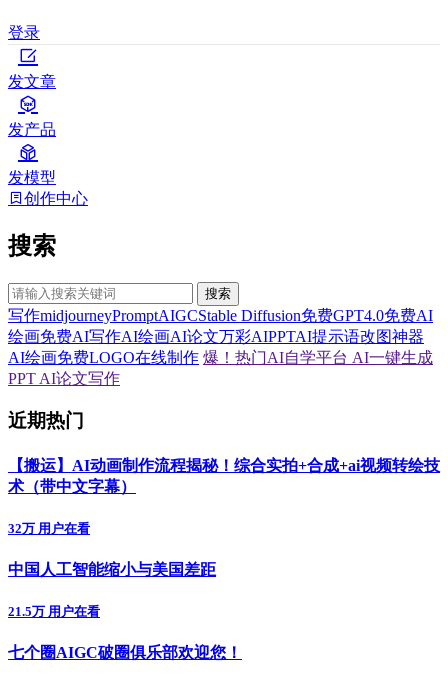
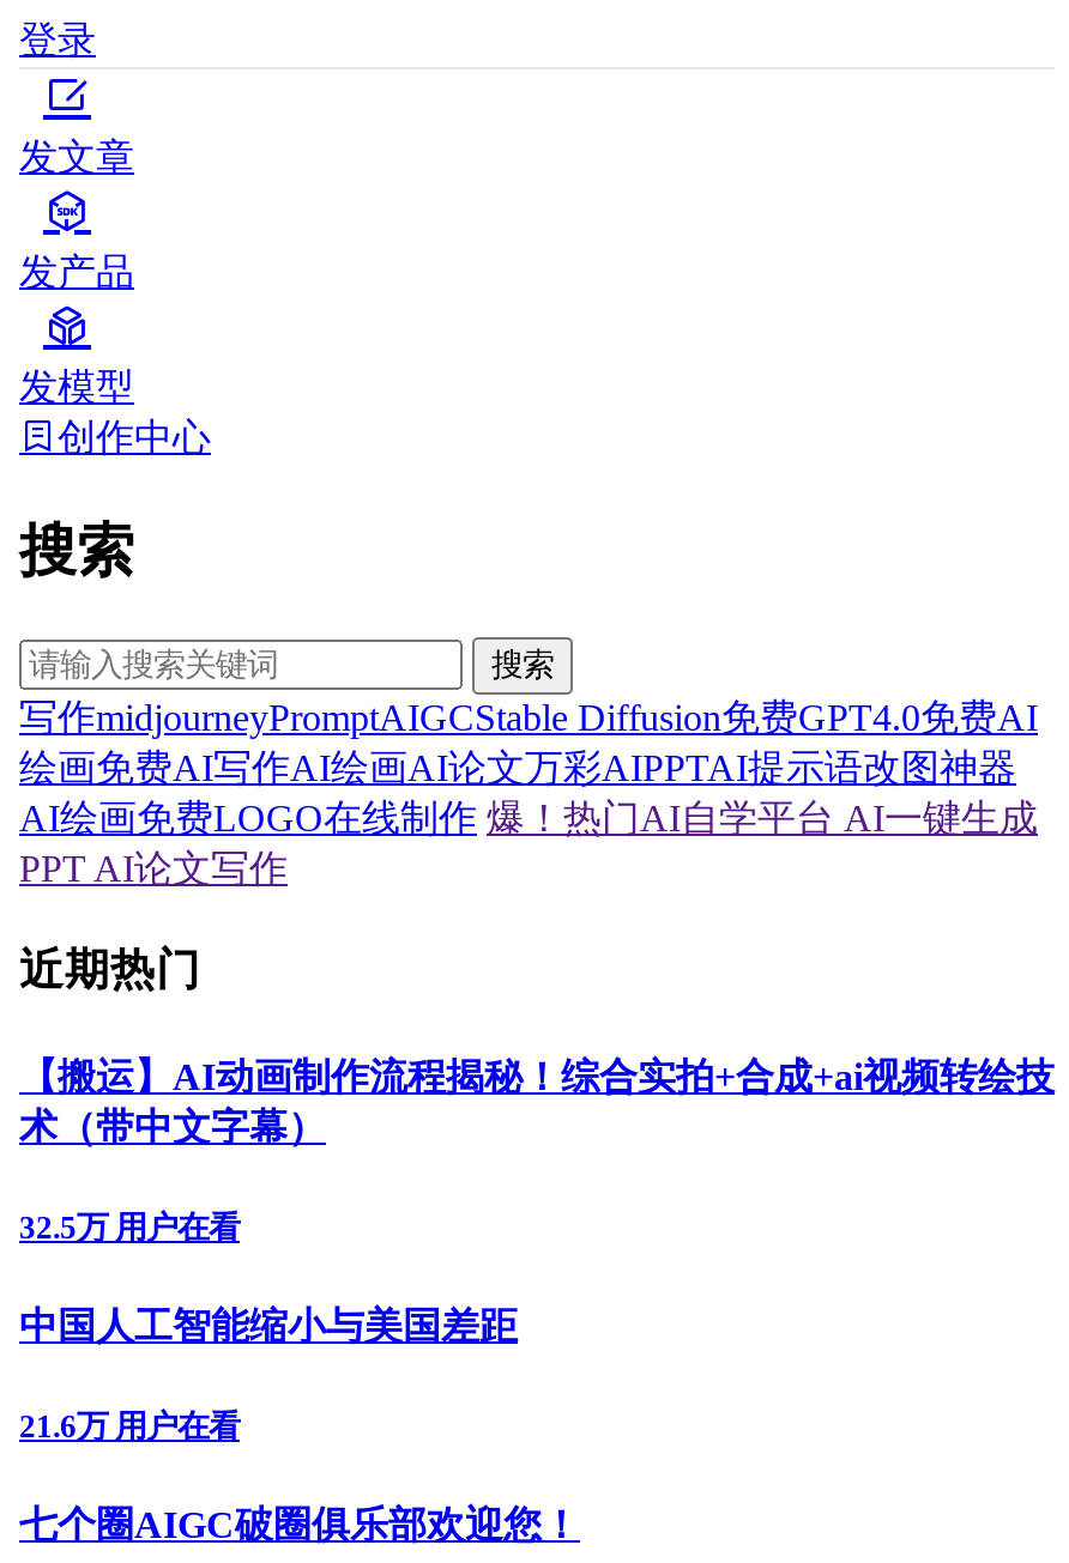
[8,521,90,536] 32万 用户在看 -> [19,1209,240,1245] 32.5万 用户在看
[8,604,100,619] 21.5万 用户在看 -> [19,1409,240,1445] 21.6万 用户在看

